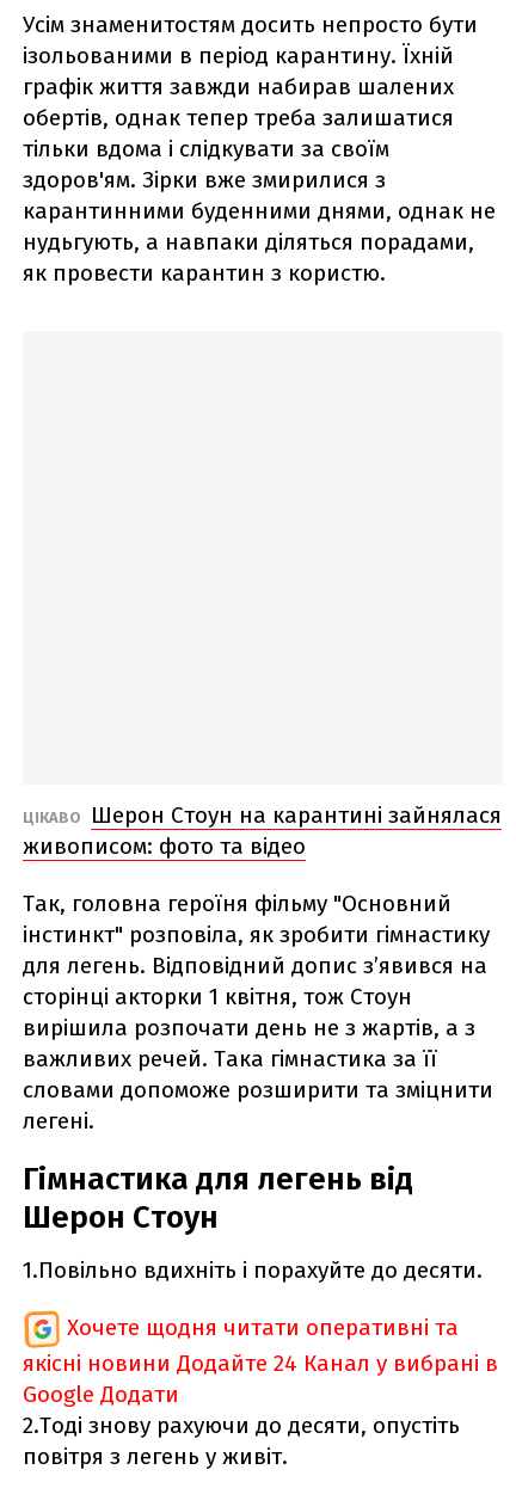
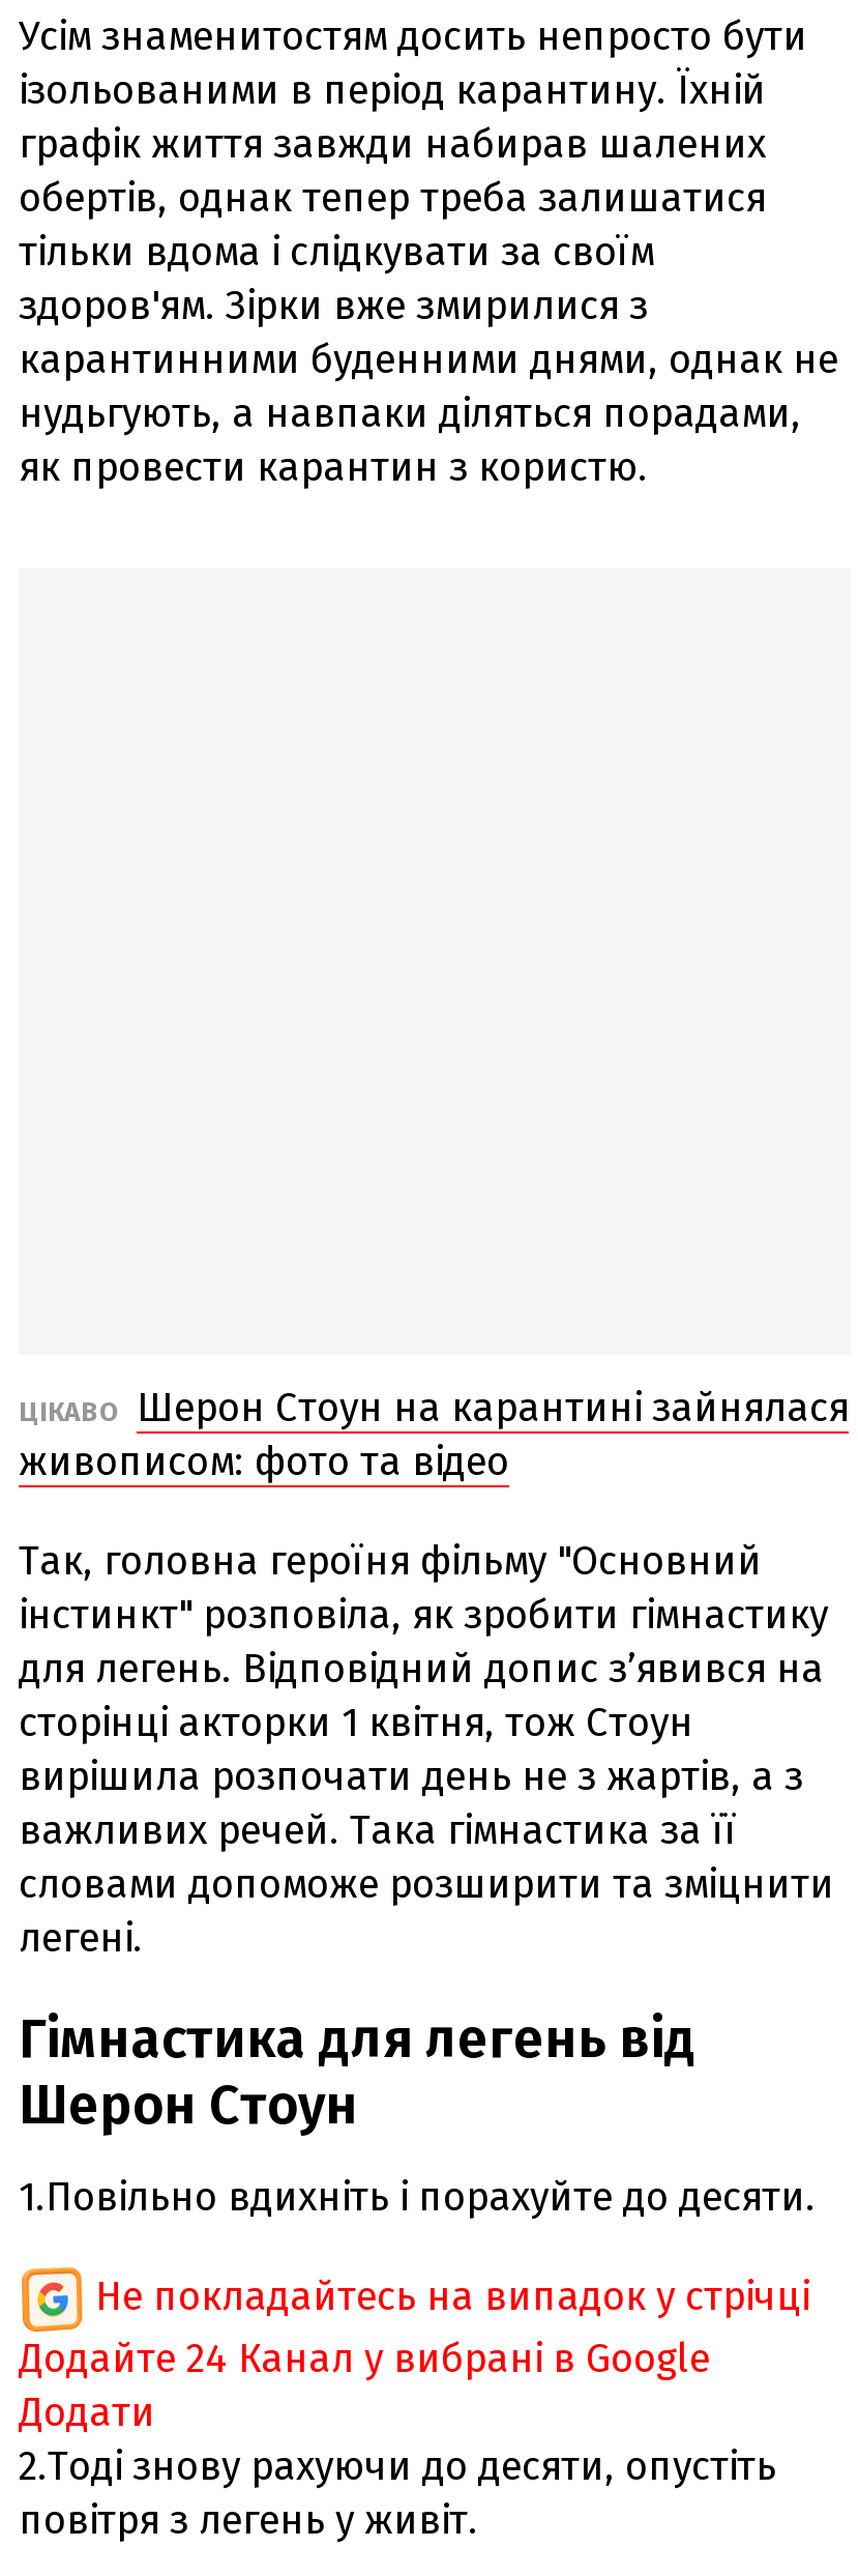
[23,1313,498,1408] Хочете щодня читати оперативні та | якісні новини Додайте 24 Канал у вибрані в | Google Додати -> [19,2272,809,2435] Не покладайтесь на випадок у стрічці | Додайте 24 Канал у вибрані в Google | Додати

